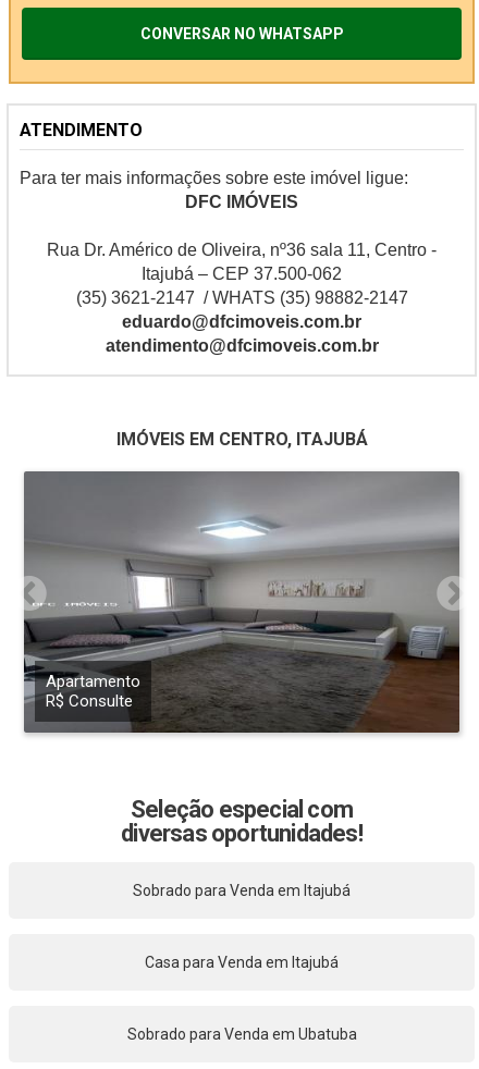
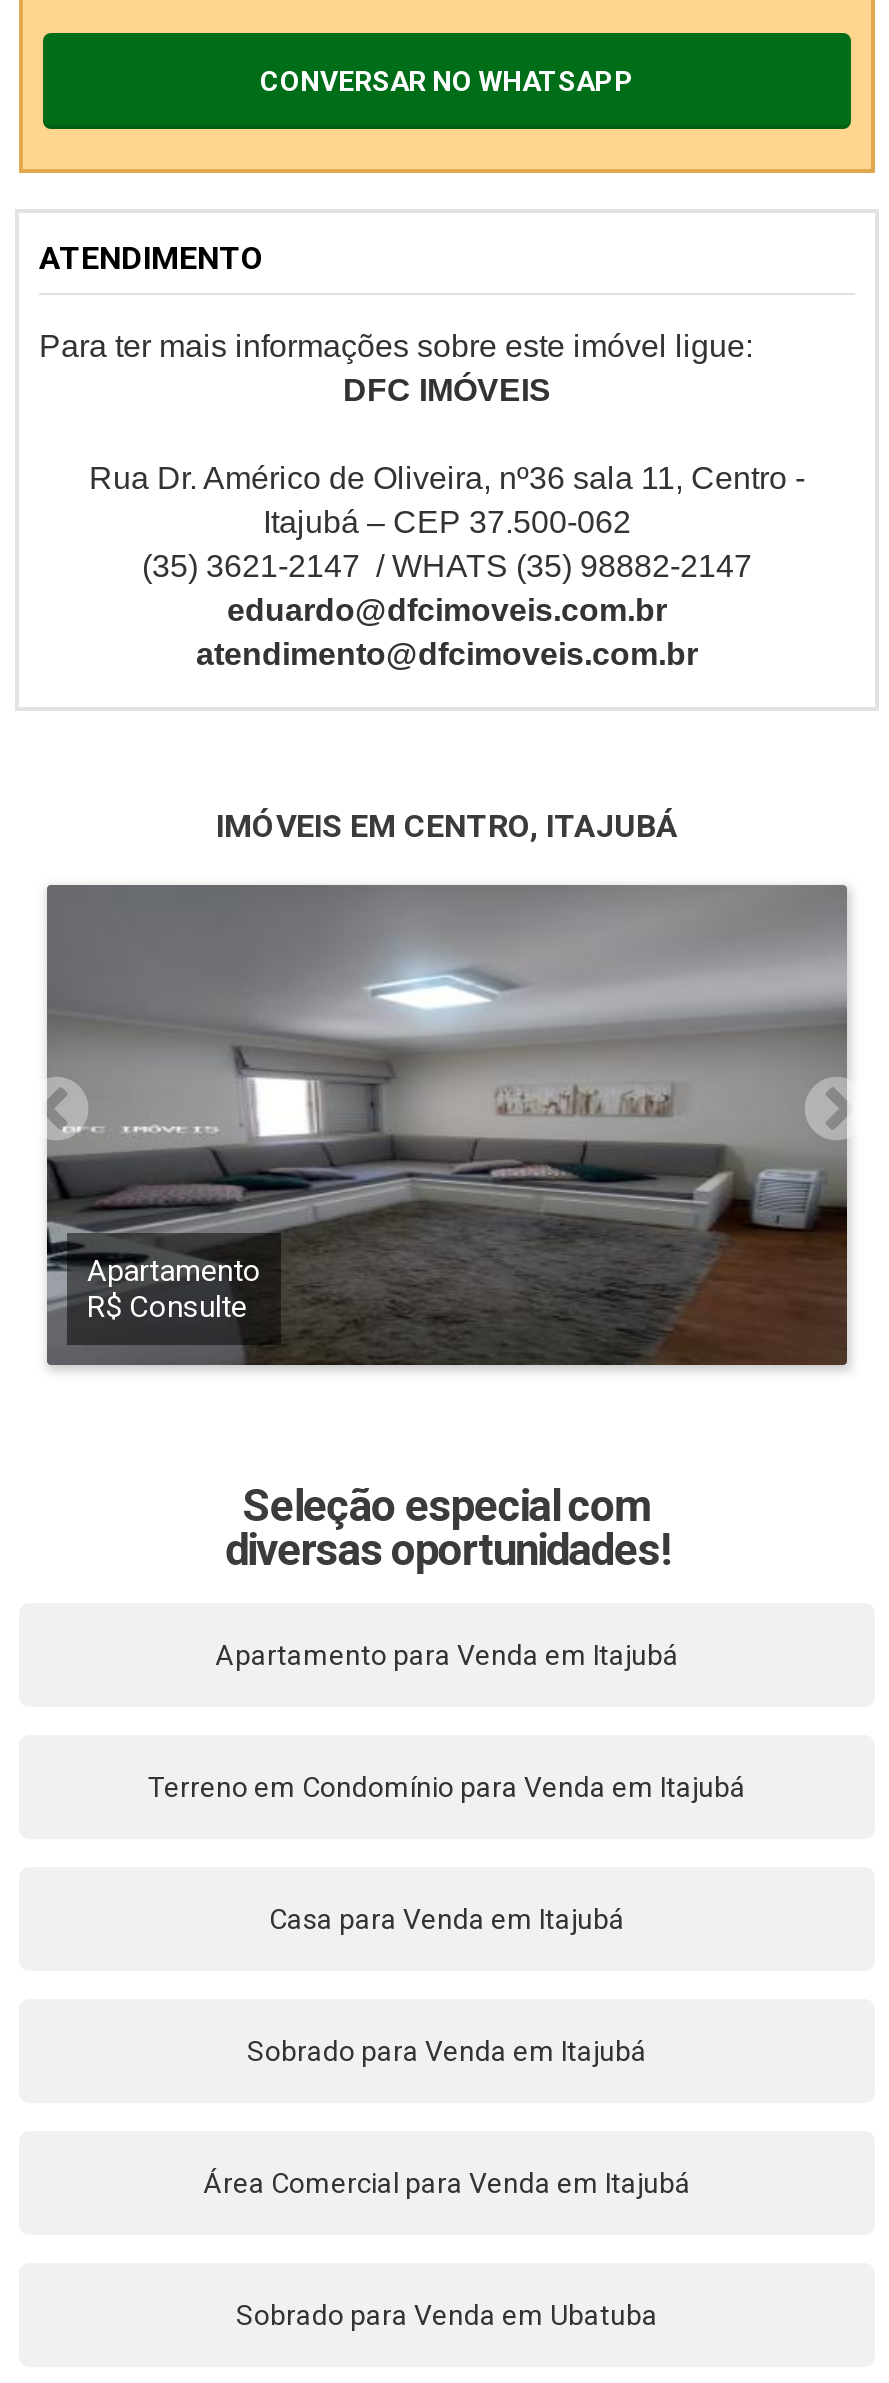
none -> [148,1771,746,1803] Terreno em Condomínio para Venda em Itajubá
none -> [215,1639,679,1671] Apartamento para Venda em Itajubá
none -> [203,2167,691,2199] Área Comercial para Venda em Itajubá
moved [145,954,339,971] -> [269,1903,625,1935]: Casa para Venda em Itajubá

